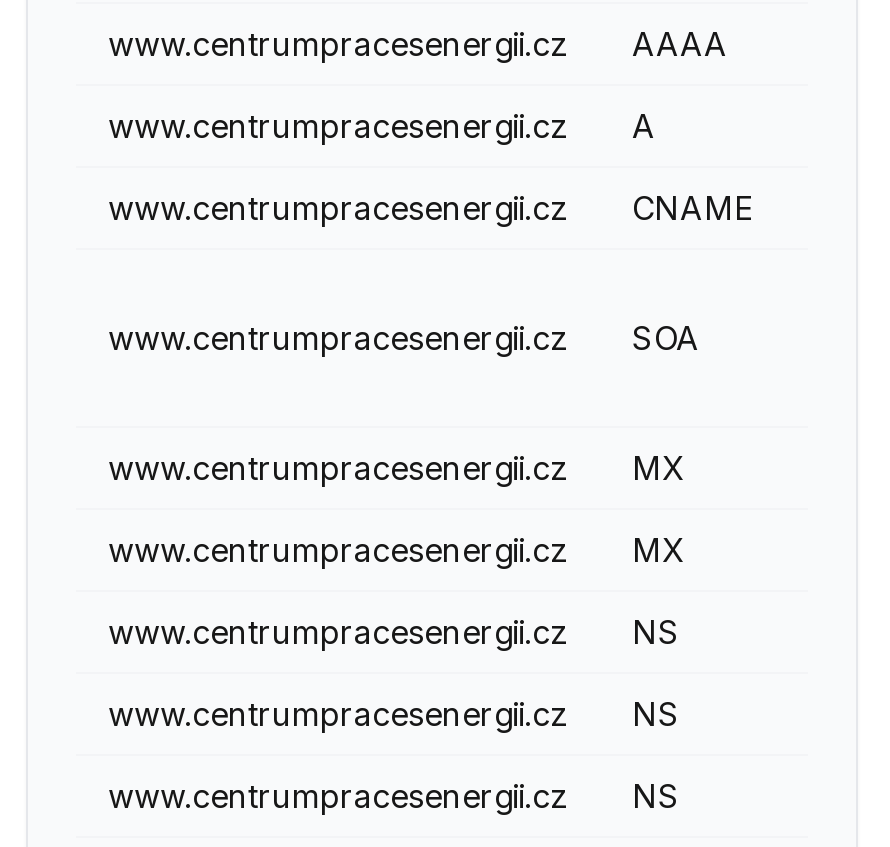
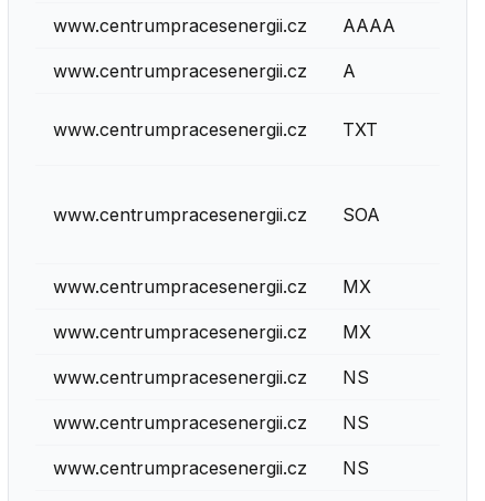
[632,188,754,228] CNAME -> [342,118,378,140] TXT

